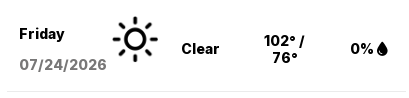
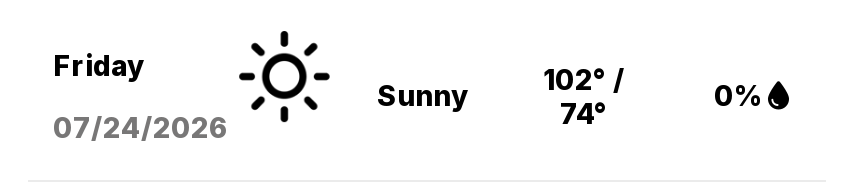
[181,40,220,57] Clear -> [377,79,469,113] Sunny
[272,49,298,66] 76° -> [560,97,608,131] 74°

